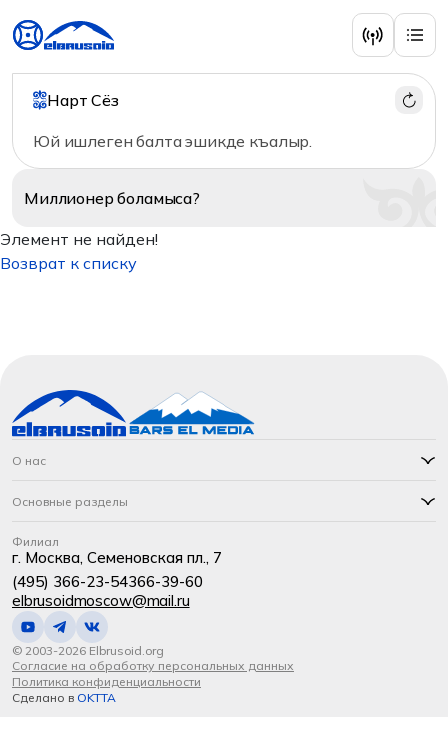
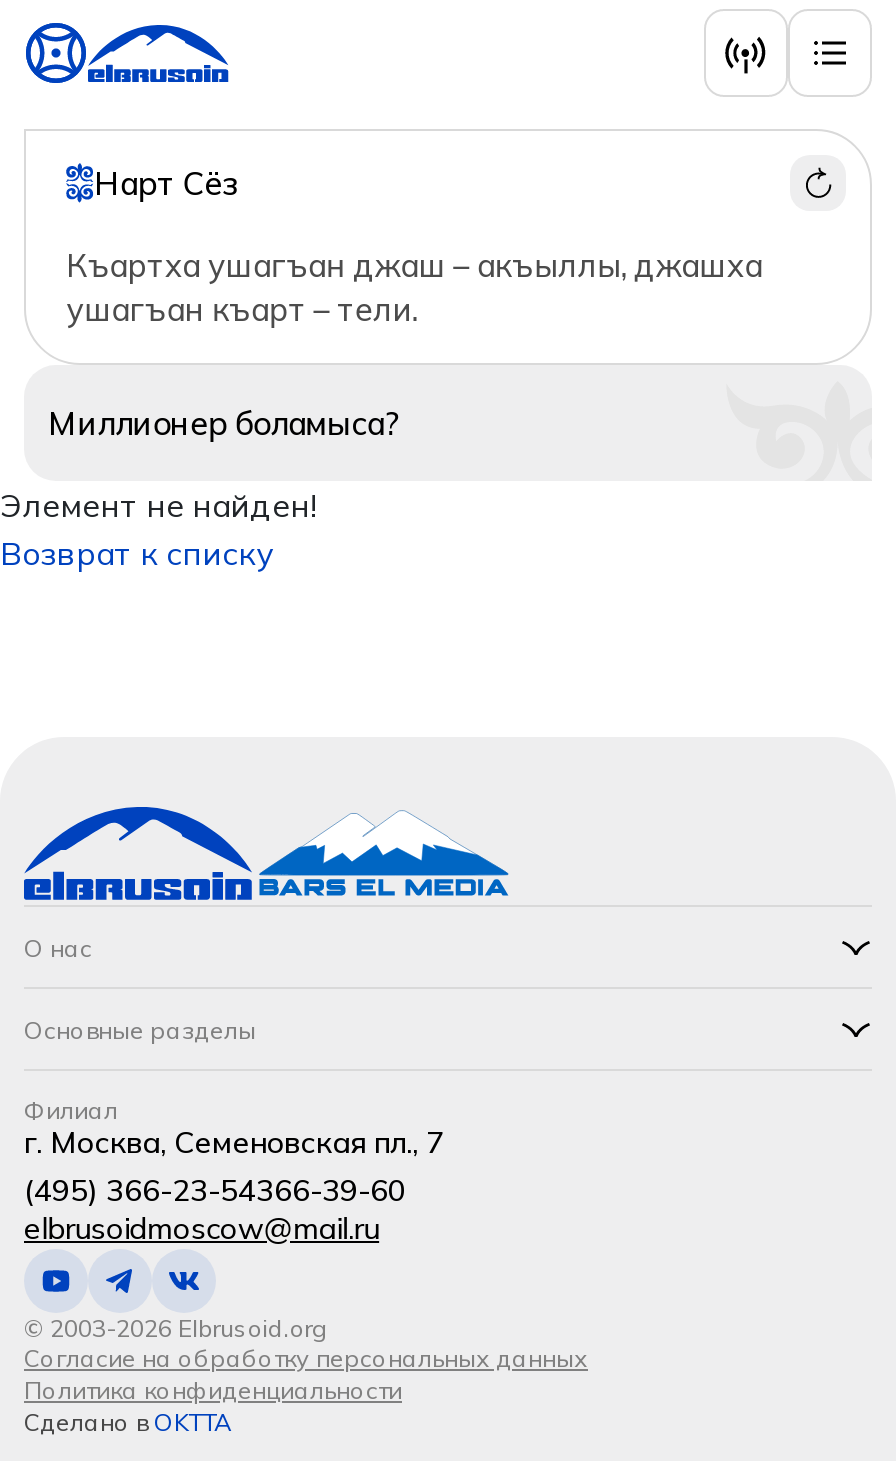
[33,131,312,151] Юй ишлеген балта эшикде къалыр. -> [66,245,762,329] Къартха ушагъан джаш – акъыллы, джашха | ушагъан къарт – тели.

